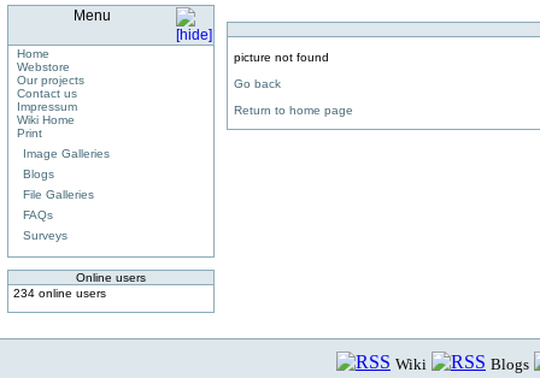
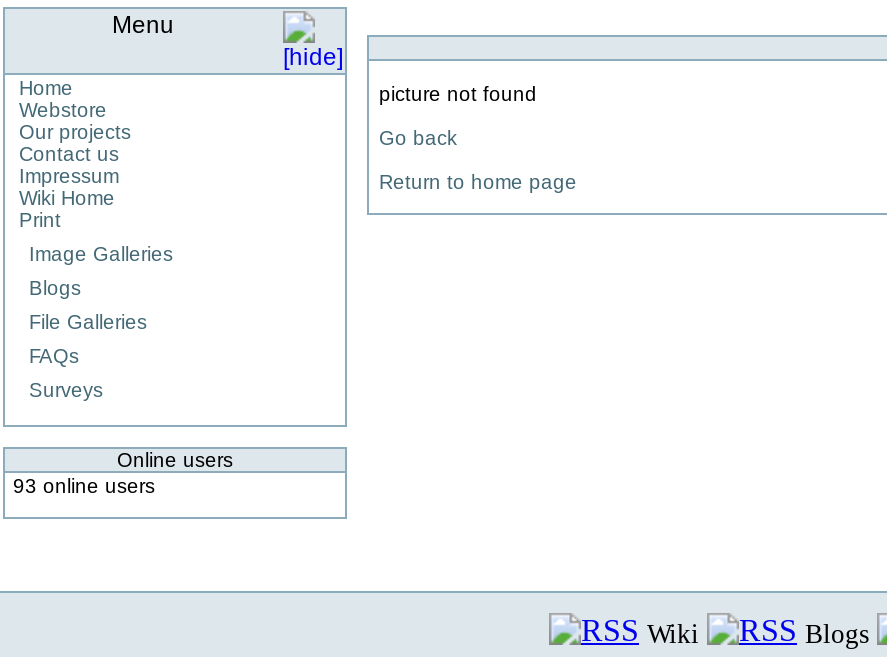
[13,287,106,300] 234 online users -> [13,475,155,497] 93 online users

